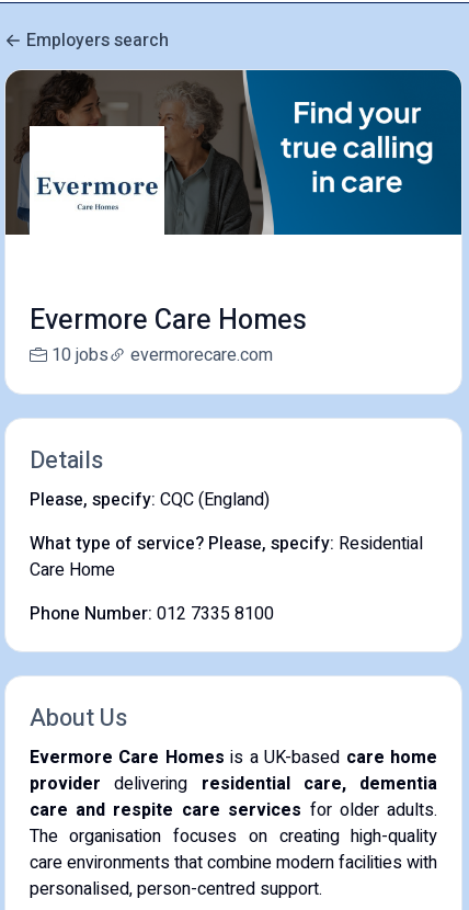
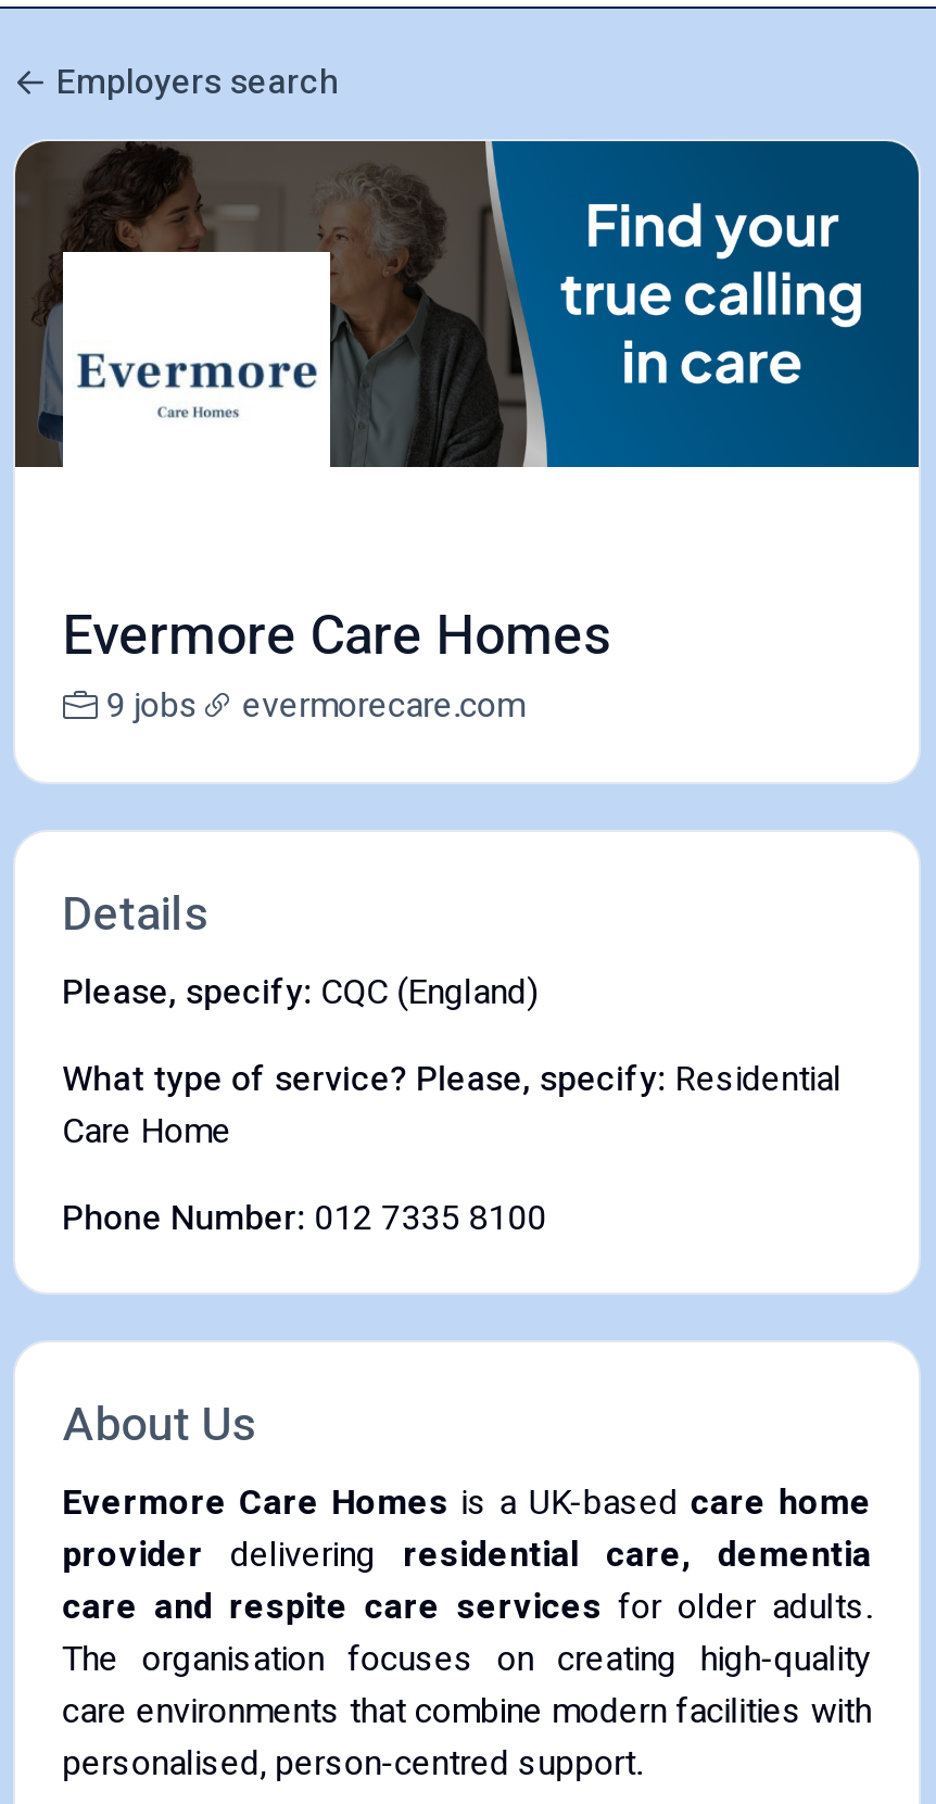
[51,343,272,369] 10 jobs evermorecare.com -> [106,681,525,733] 9 jobs evermorecare.com

